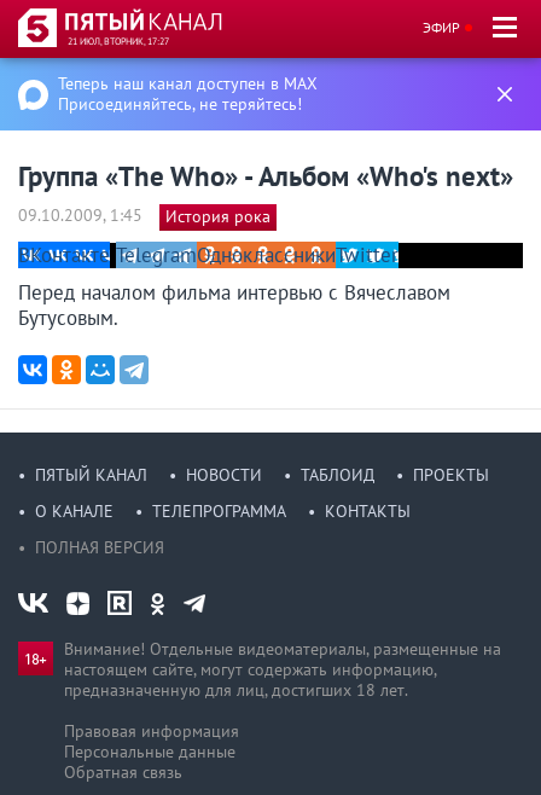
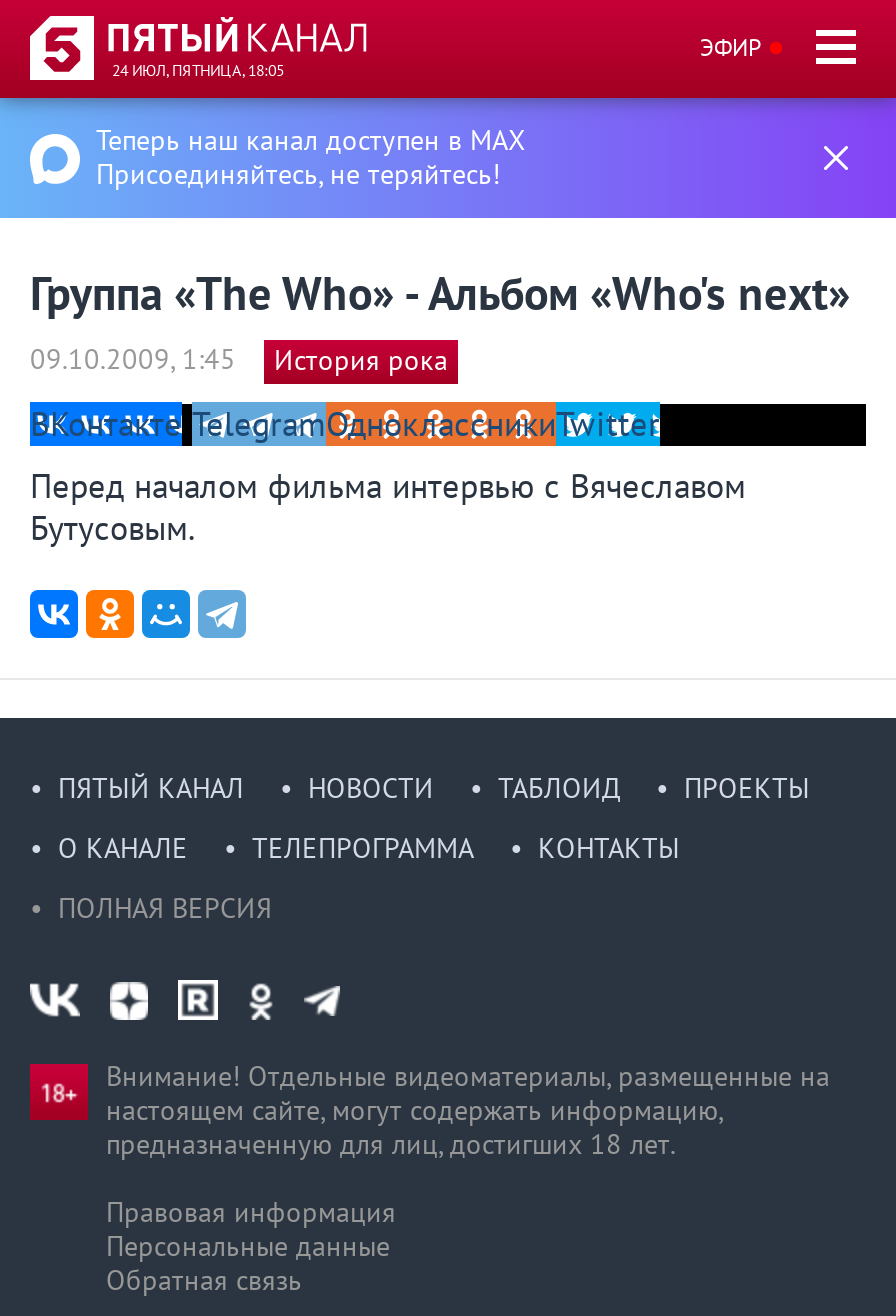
[68,35,169,47] 21 ИЮЛ, ВТОРНИК, 17:27 -> [112,60,284,80] 24 ИЮЛ, ПЯТНИЦА, 18:05

